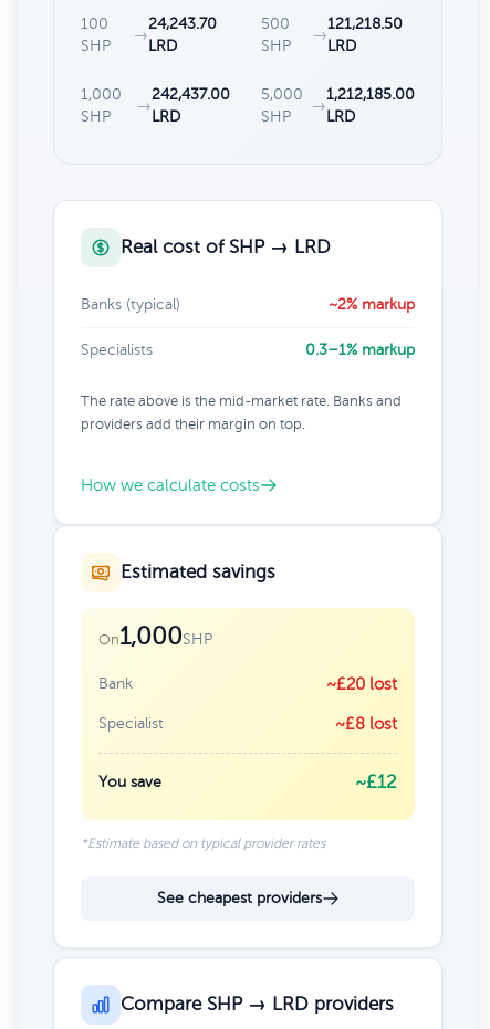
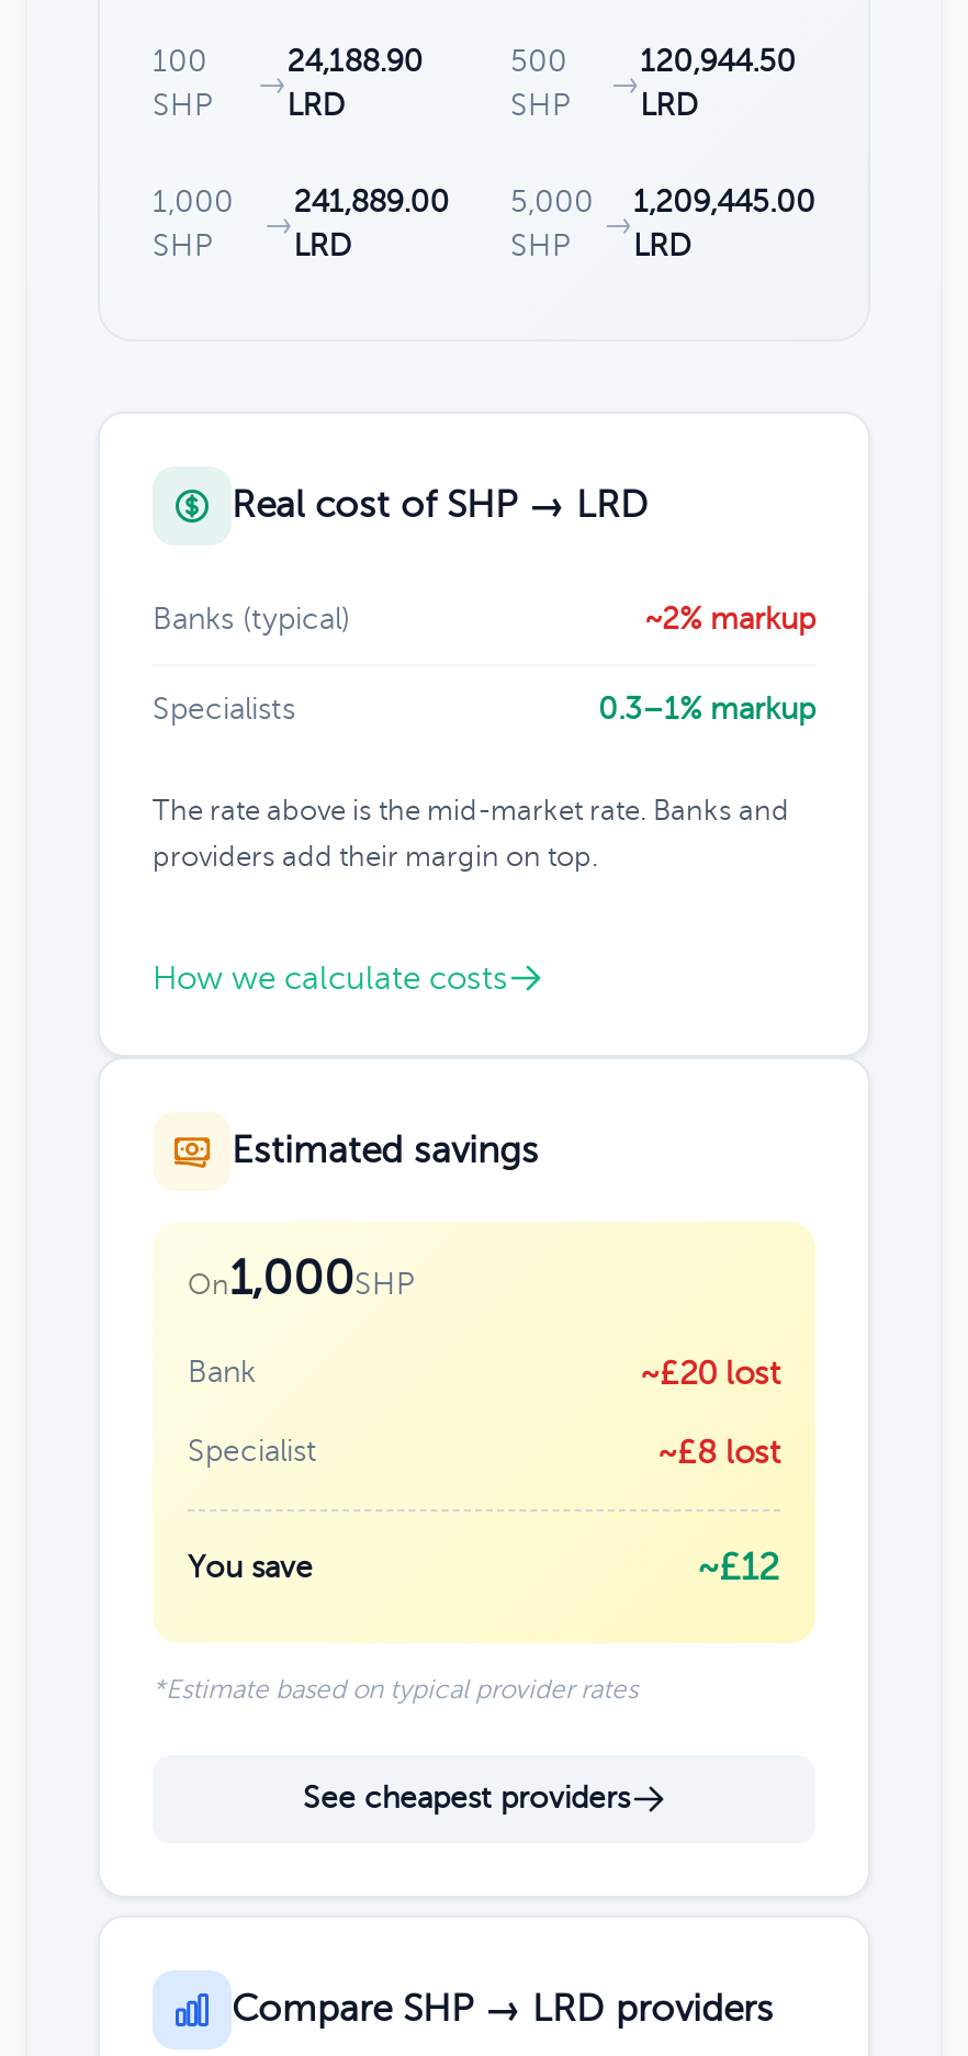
[149,15,217,32] 24,243.70 -> [287,44,423,77] 24,188.90
[327,15,403,32] 121,218.50 -> [640,44,796,77] 120,944.50
[152,86,230,102] 242,437.00 -> [294,185,450,218] 241,889.00
[326,86,415,102] 1,212,185.00 -> [633,185,815,218] 1,209,445.00

